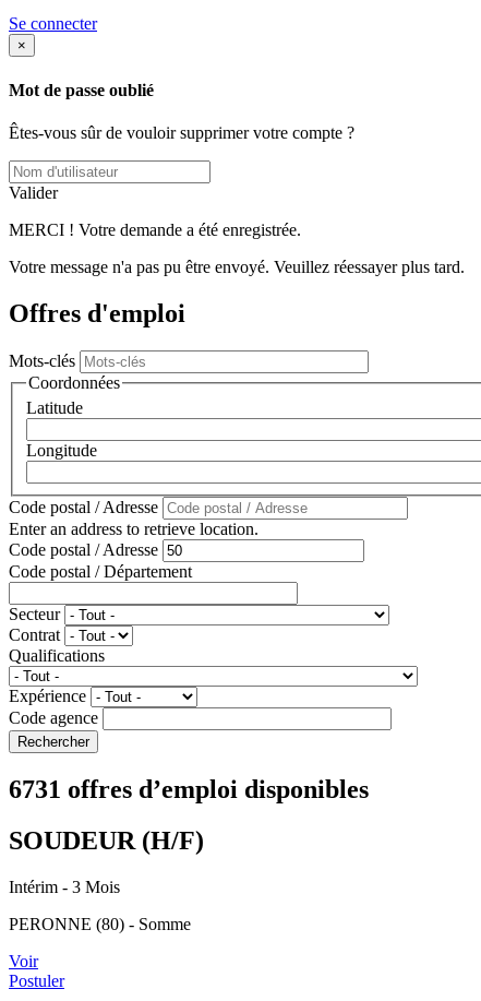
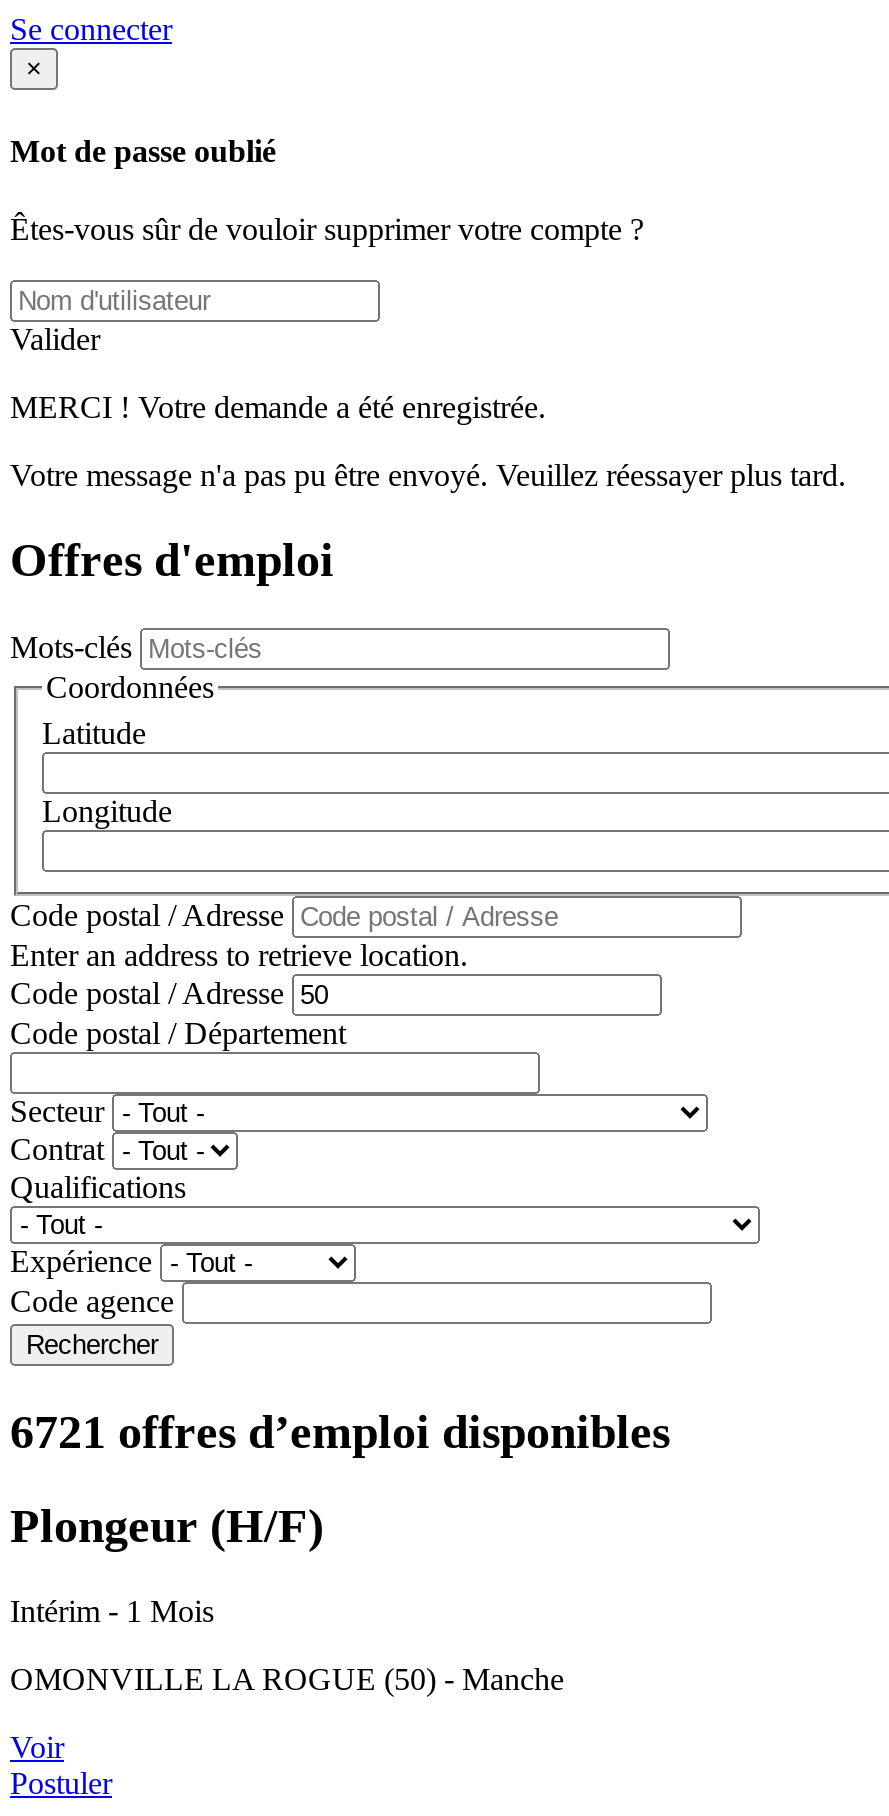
[9,775,369,804] 6731 offres d’emploi disponibles -> [10,1406,670,1458] 6721 offres d’emploi disponibles
[9,826,204,855] SOUDEUR (H/F) -> [10,1500,324,1552] Plongeur (H/F)
[9,878,120,896] Intérim - 3 Mois -> [10,1594,214,1628] Intérim - 1 Mois
[9,915,191,933] PERONNE (80) - Somme -> [10,1662,564,1696] OMONVILLE LA ROGUE (50) - Manche

